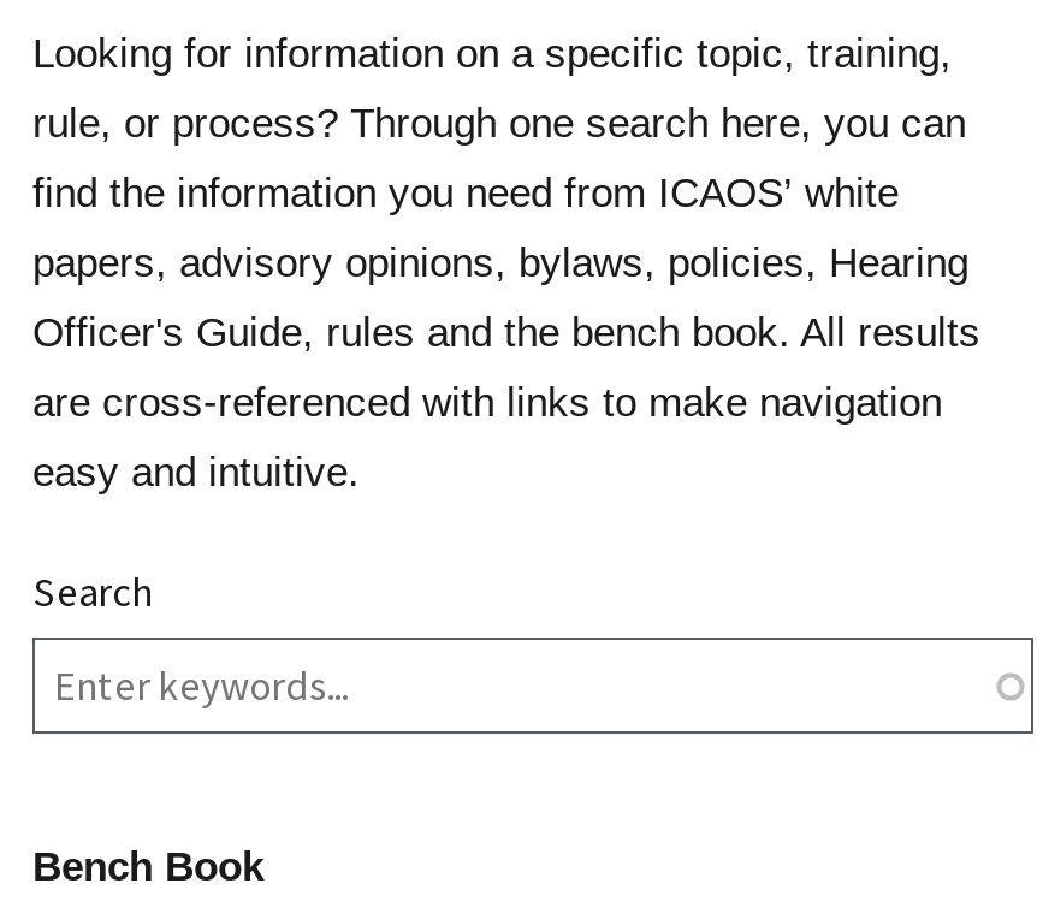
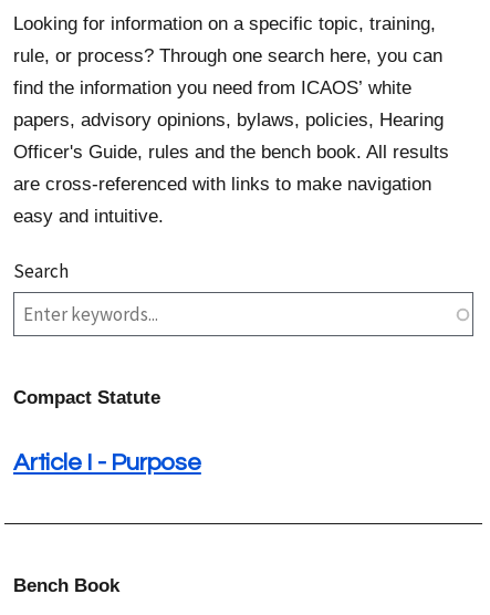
none -> [13,387,201,476] Compact Statute | Article I - Purpose

